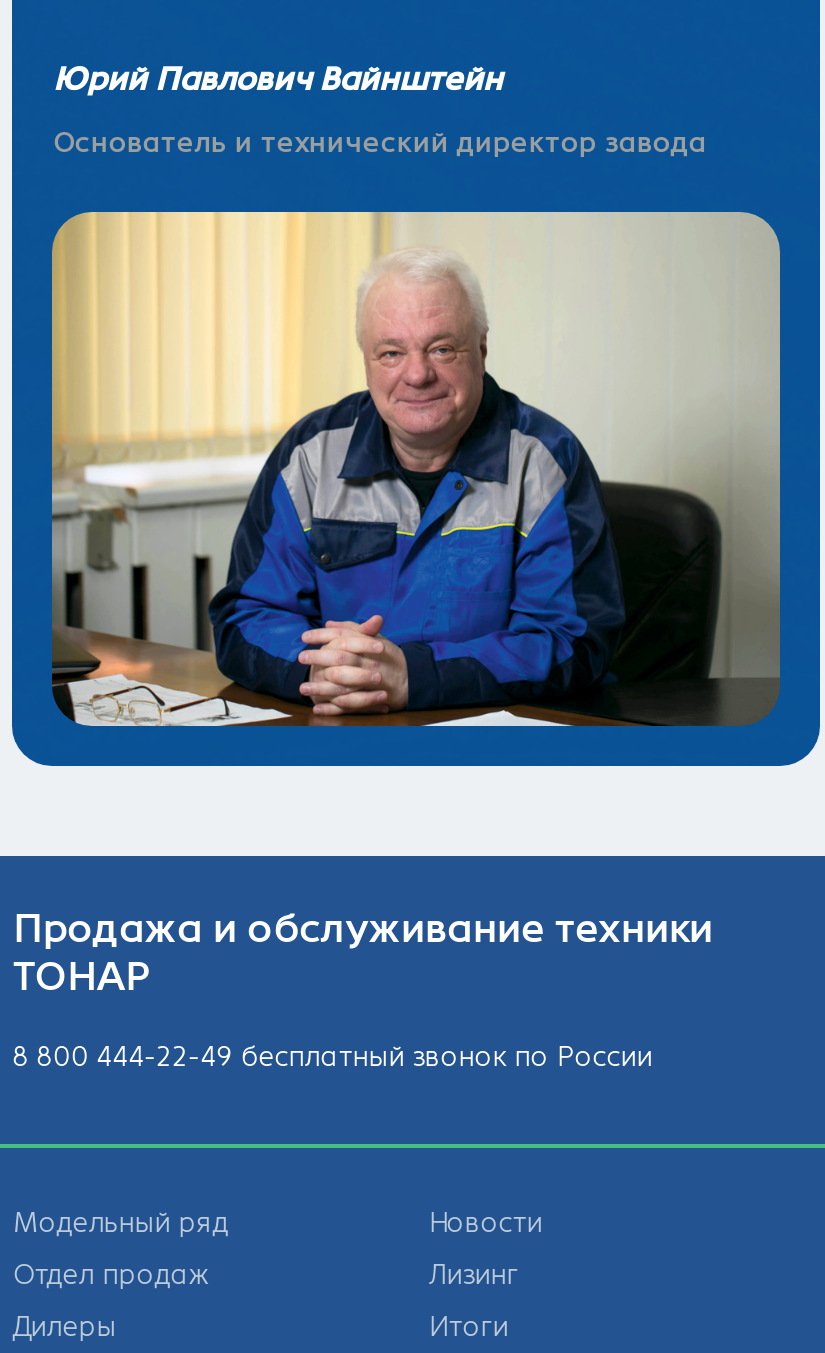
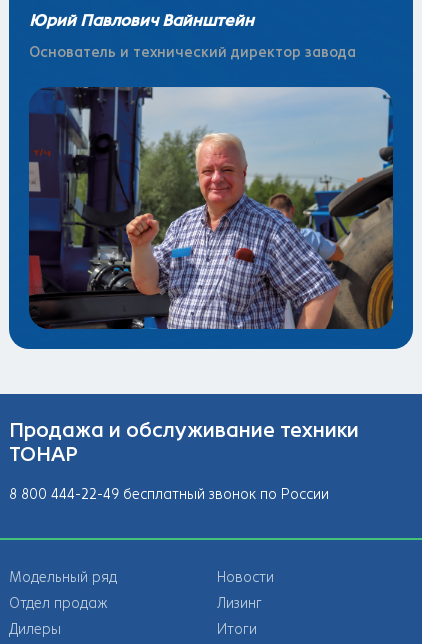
[50,210,782,728] [image] -> [28,86,394,330] [image]

